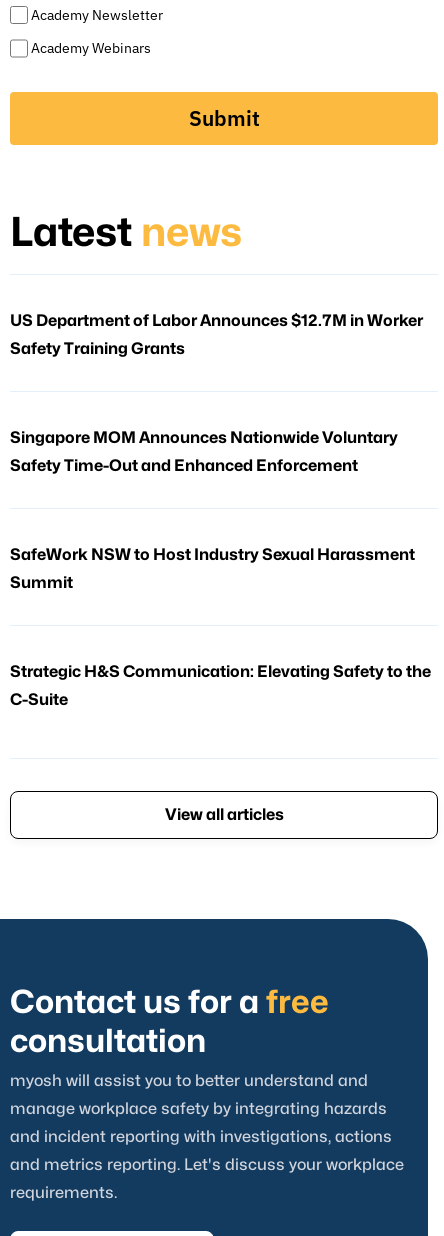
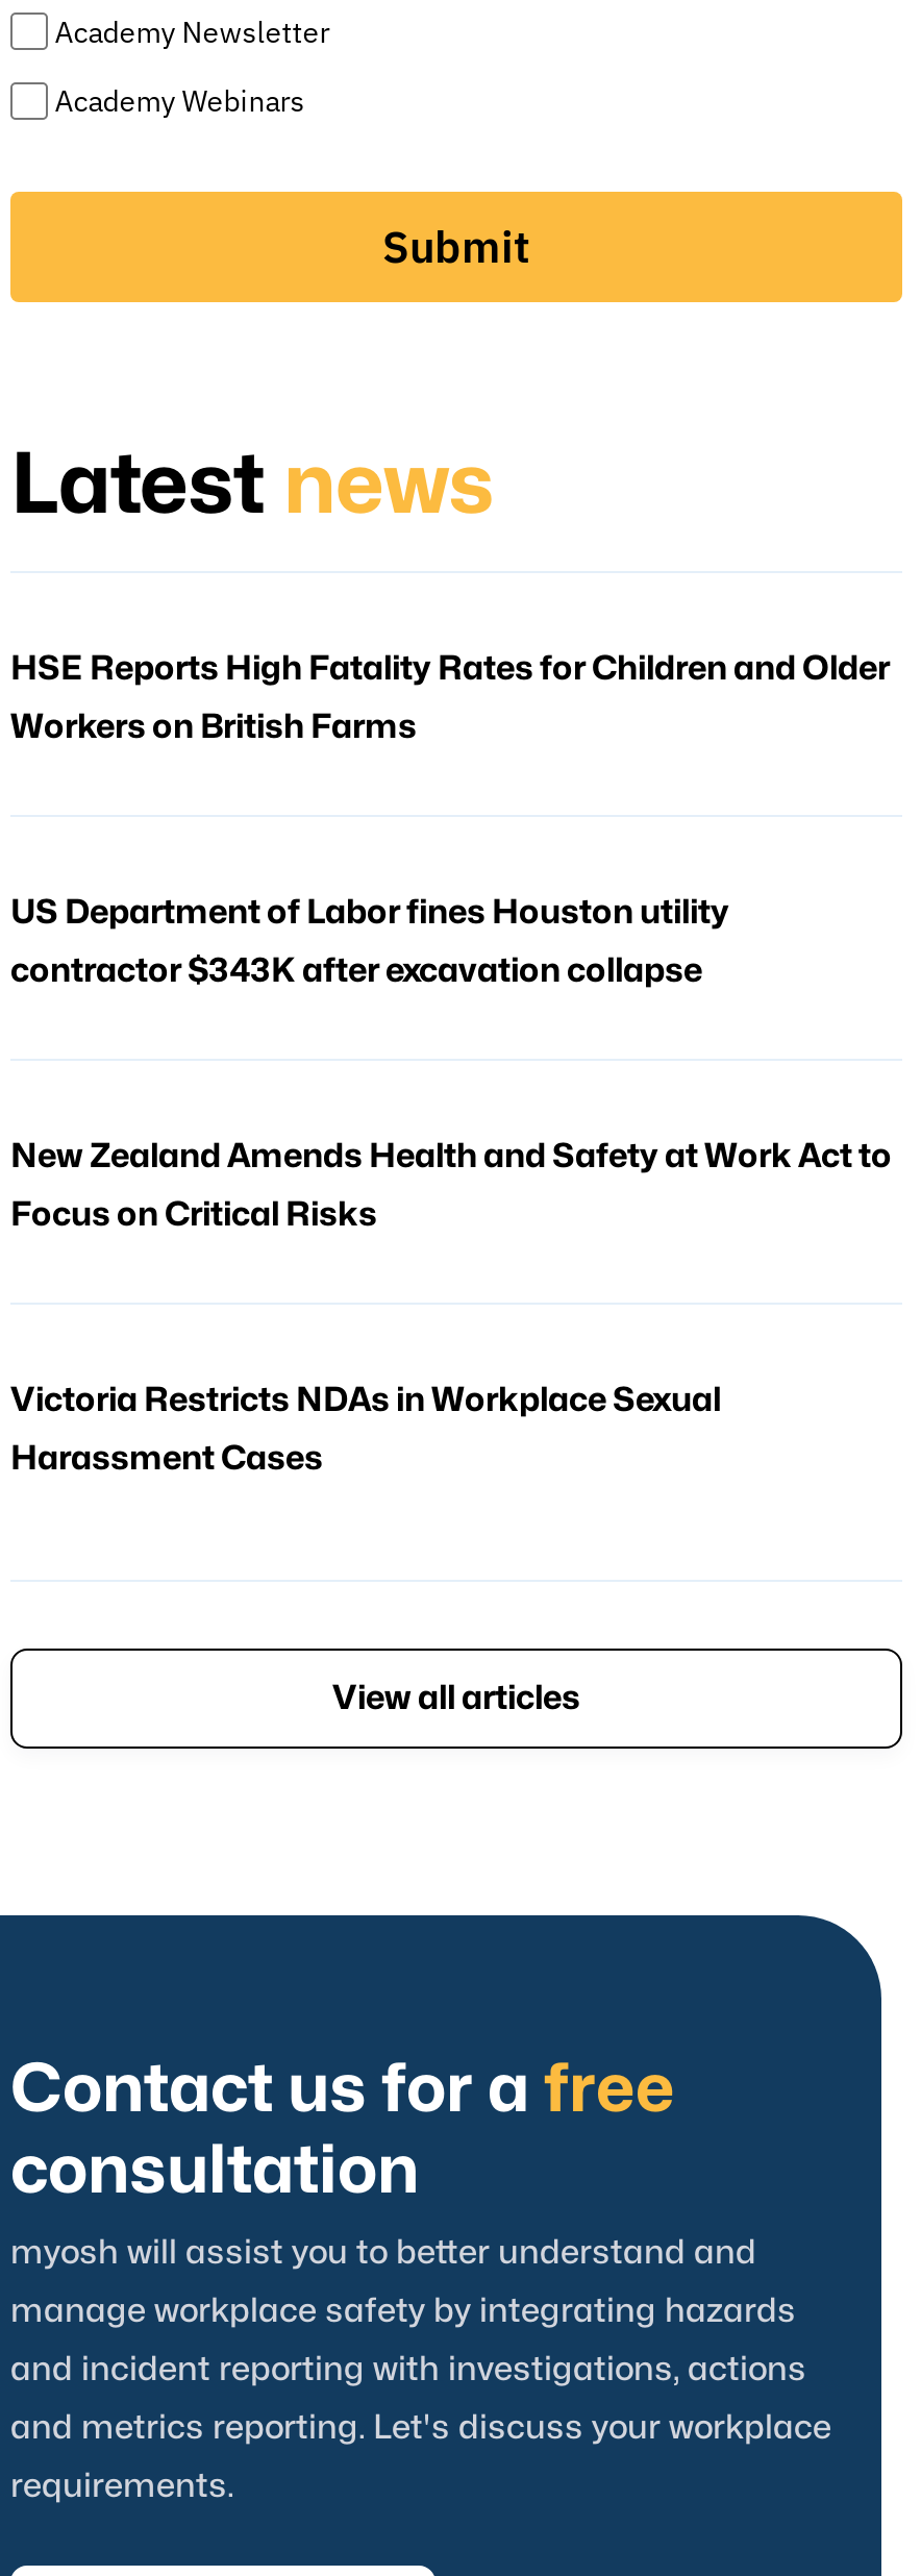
[10,313,423,329] US Department of Labor Announces $12.7M in Worker -> [10,652,890,685] HSE Reports High Fatality Rates for Children and Older
[10,341,185,357] Safety Training Grants -> [10,710,417,743] Workers on British Farms
[10,430,398,446] Singapore MOM Announces Nationwide Voluntary -> [10,895,729,929] US Department of Labor fines Houston utility
[10,458,358,474] Safety Time-Out and Enhanced Enforcement -> [10,954,702,987] contractor $343K after excavation collapse
[10,547,415,563] SafeWork NSW to Host Industry Sexual Harassment -> [10,1139,892,1173] New Zealand Amends Health and Safety at Work Act to
[10,575,73,591] Summit -> [10,1198,377,1231] Focus on Critical Risks
[10,664,431,680] Strategic H&S Communication: Elevating Safety to the -> [10,1383,721,1416] Victoria Restricts NDAs in Workplace Sexual
[10,692,68,708] C-Suite -> [10,1441,323,1475] Harassment Cases

